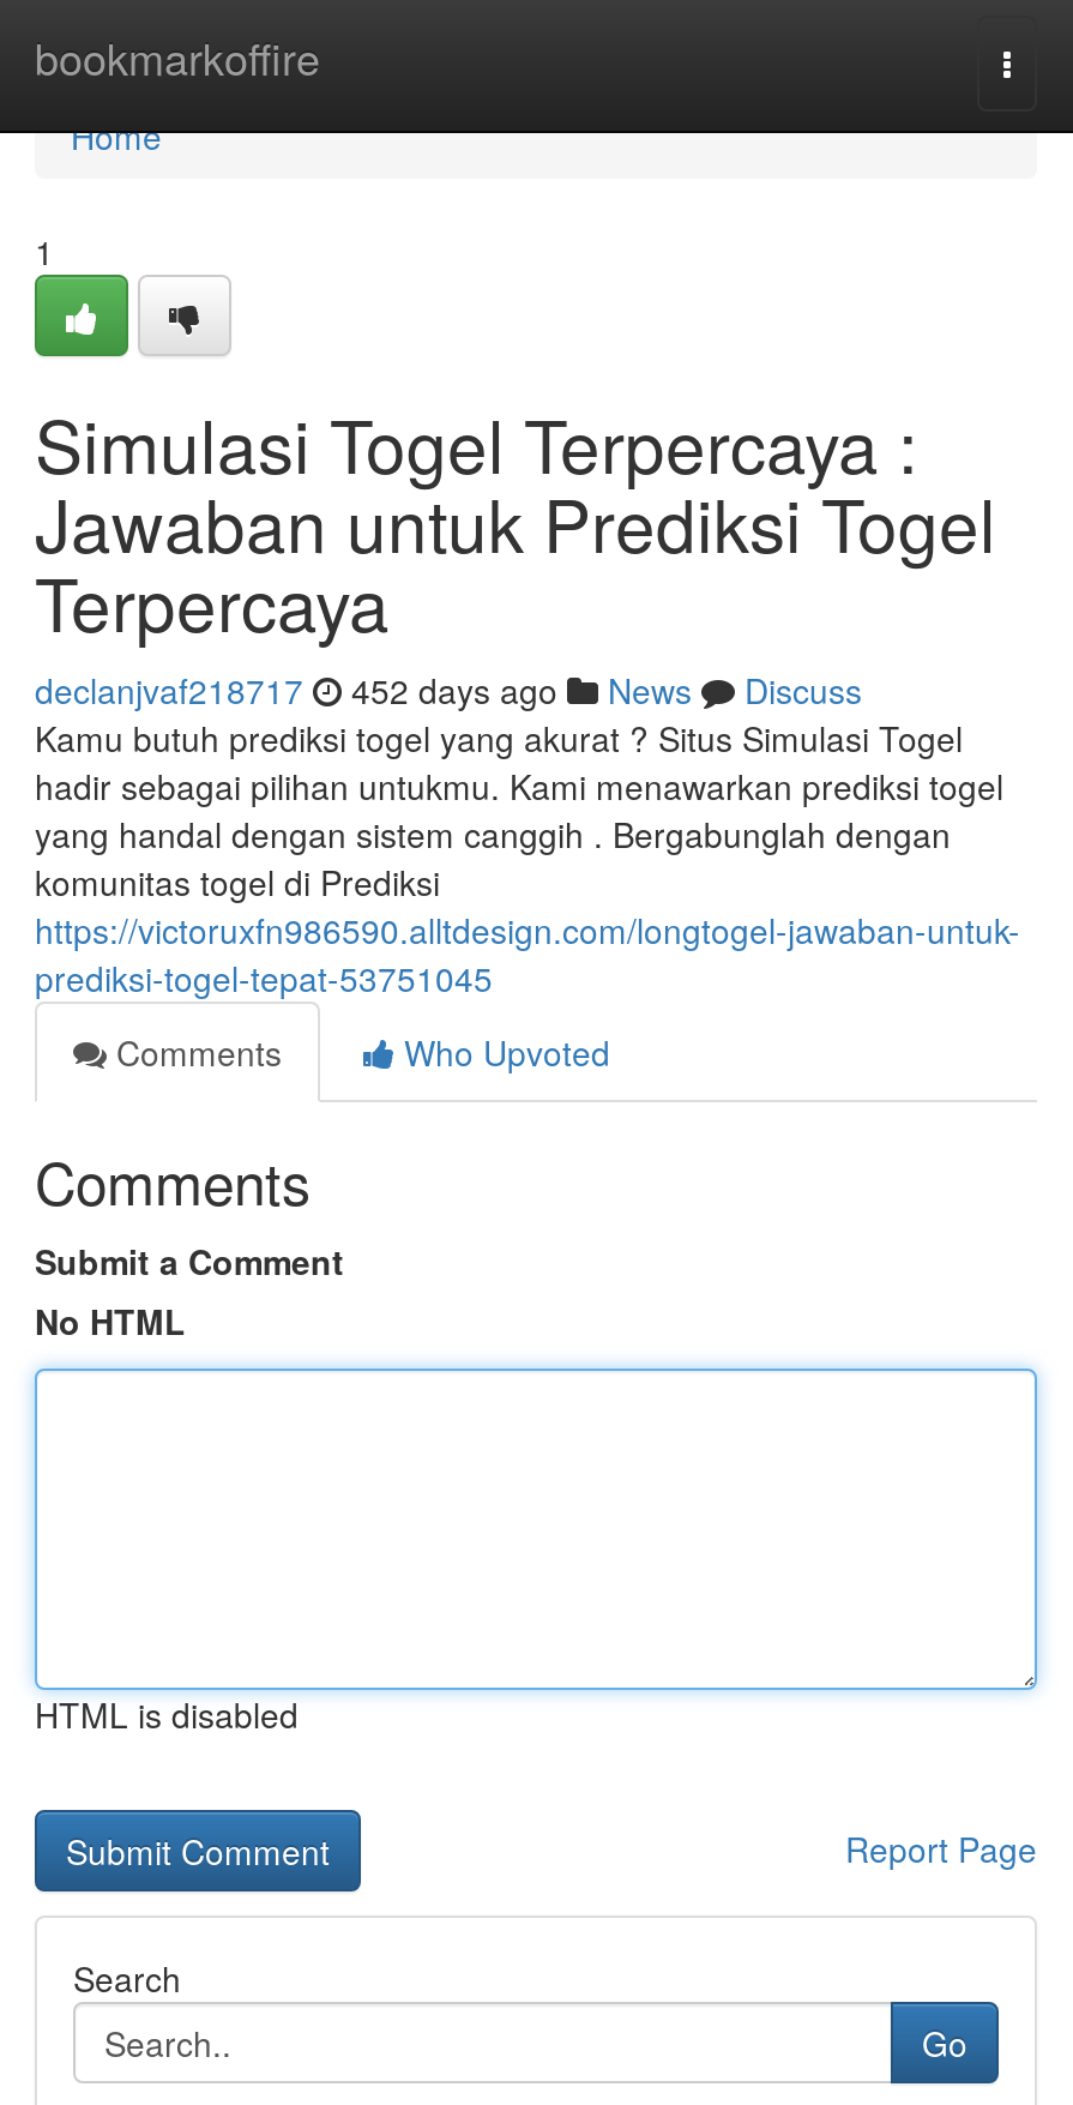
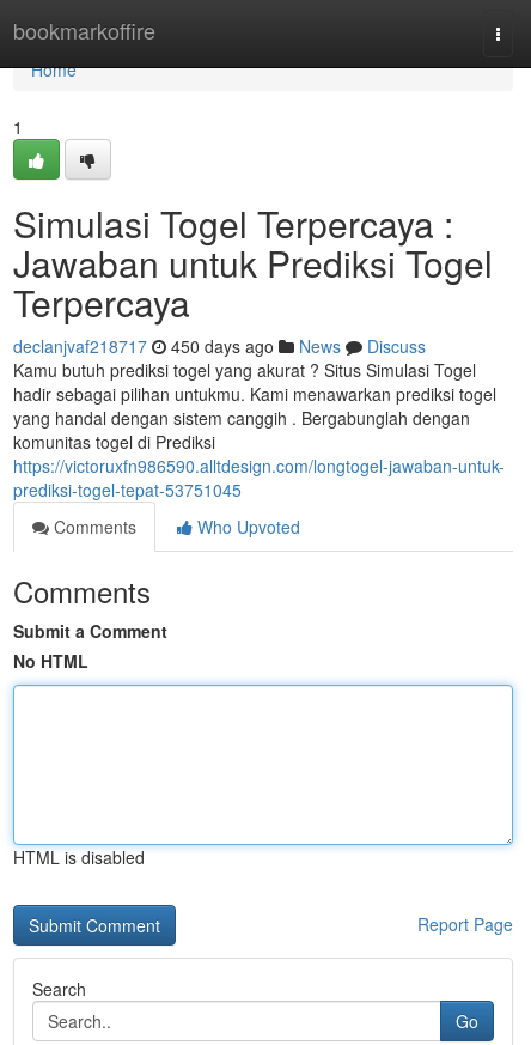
[35,666,862,714] declanjvaf218717 452 days ago News Discuss -> [13,334,426,358] declanjvaf218717 450 days ago News Discuss

